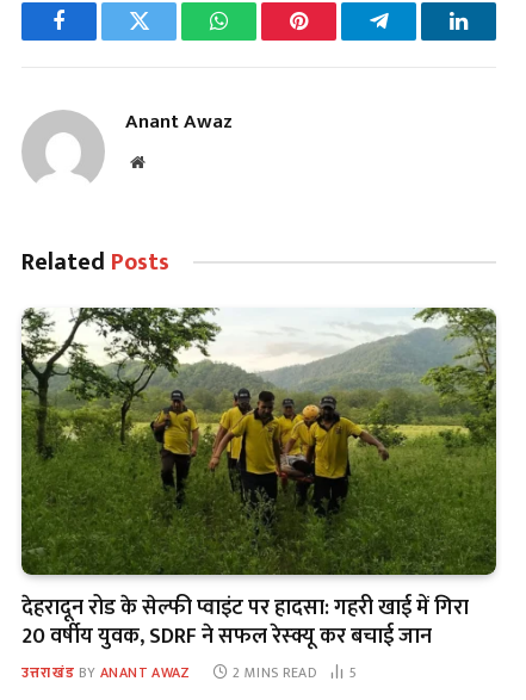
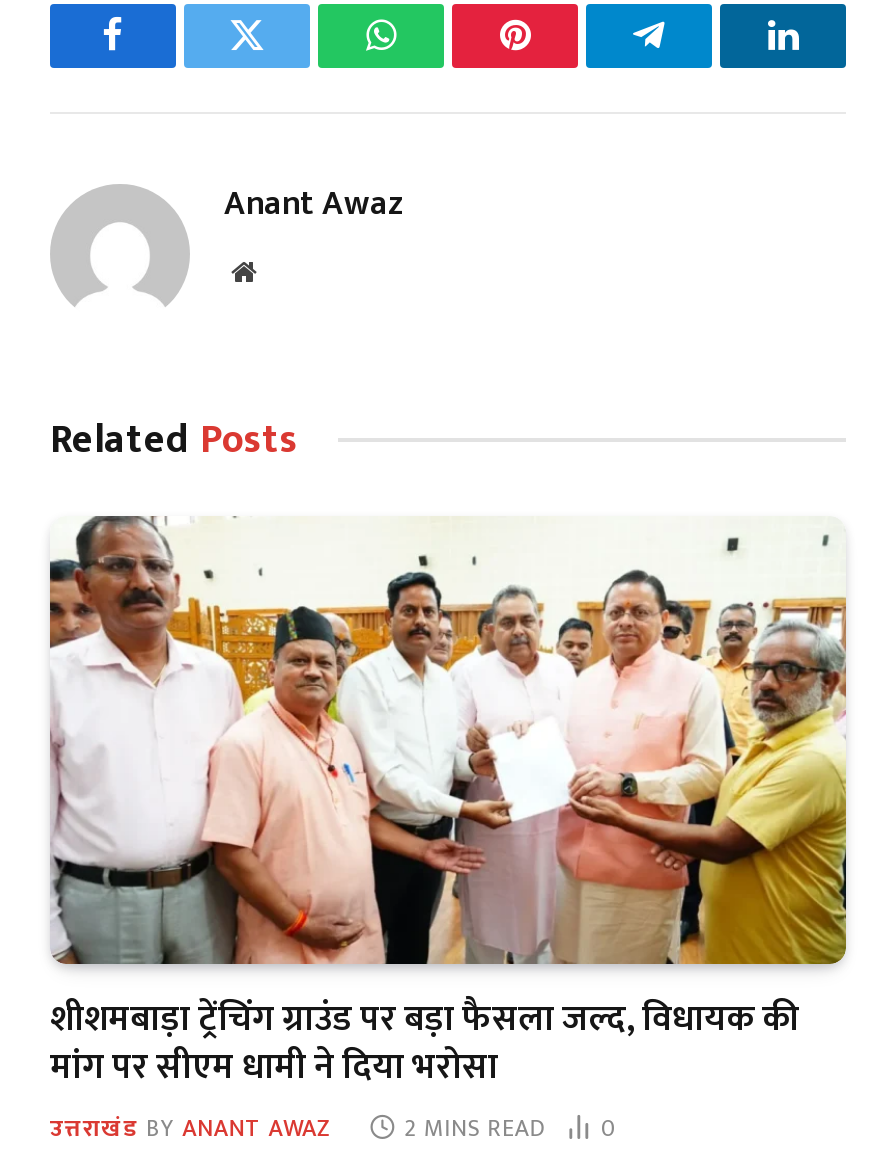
[20,306,497,654] [image] | देहरादून रोड के सेल्फी प्वाइंट पर हादसा: गहरी खाई में गिरा | 20 वर्षीय युवक, SDRF ने सफल रेस्क्यू कर बचाई जान -> [48,514,848,1098] [image] | शीशमबाड़ा ट्रेंचिंग ग्राउंड पर बड़ा फैसला जल्द, विधायक की | मांग पर सीएम धामी ने दिया भरोसा
[21,660,358,684] उत्तराखंड BY ANANT AWAZ 2 MINS READ 5 -> [50,1108,616,1148] उत्तराखंड BY ANANT AWAZ 2 MINS READ 0

